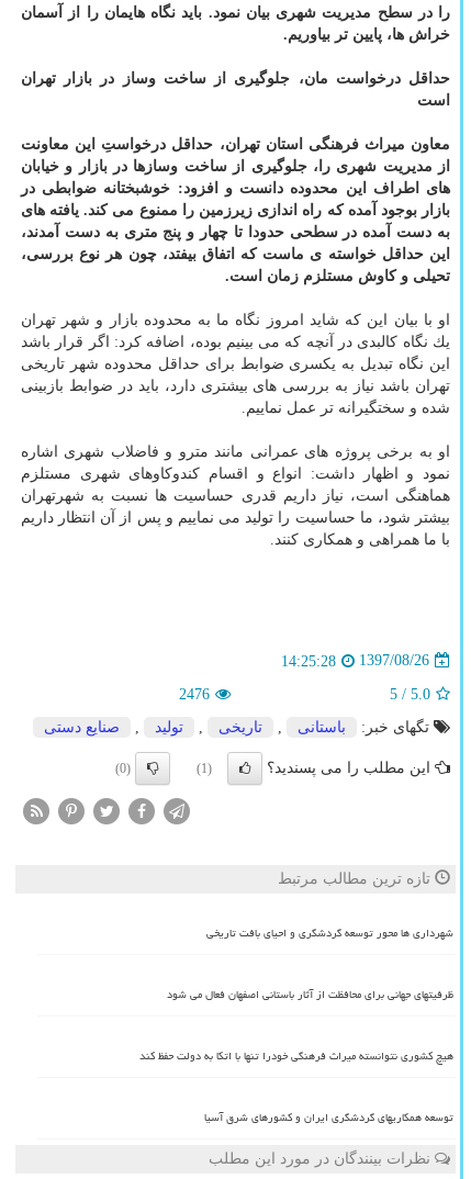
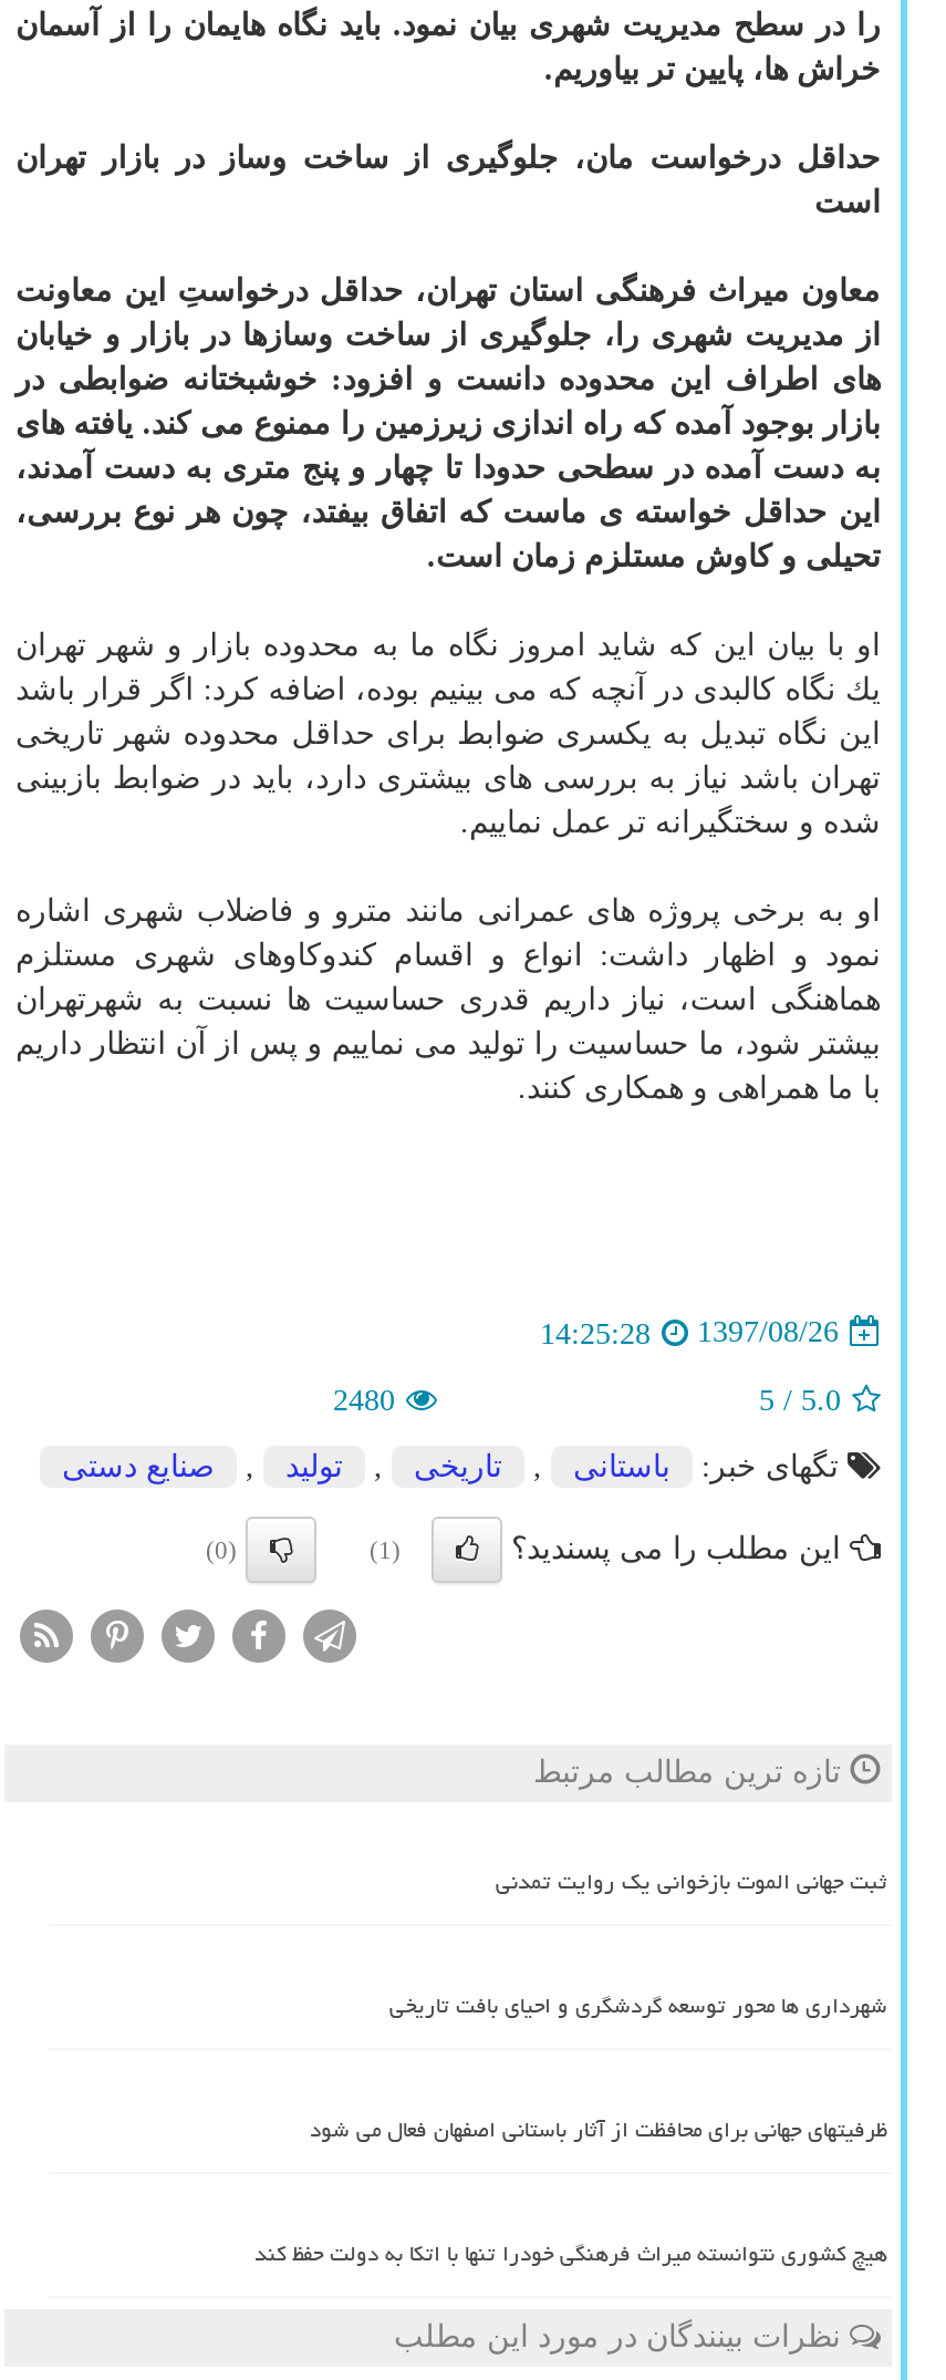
[178,686,209,702] 2476 -> [333,1383,395,1416] 2480
none -> [496,1859,887,1903] ثبت جهانی الموت بازخوانی یک روایت تمدنی
moved [139,922,453,1066] -> [254,1983,887,2275]: شهرداری ها محور توسعه گردشگری و احیای بافت تاریخی | ظرفیتهای جهانی برای محافظت از آثار باستانی اصفهان فعال می شود | هیچ کشوری نتوانسته میراث فرهنگی خودرا تنها با اتکا به دولت حفظ کند
[204,1106,453,1128] توسعه همکاریهای گردشگری ایران و کشورهای شرق آسیا -> none

